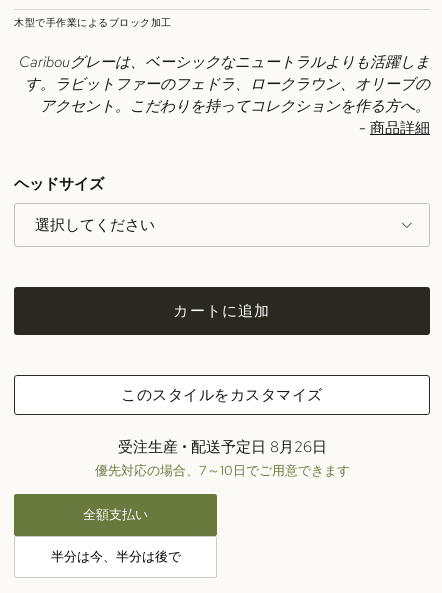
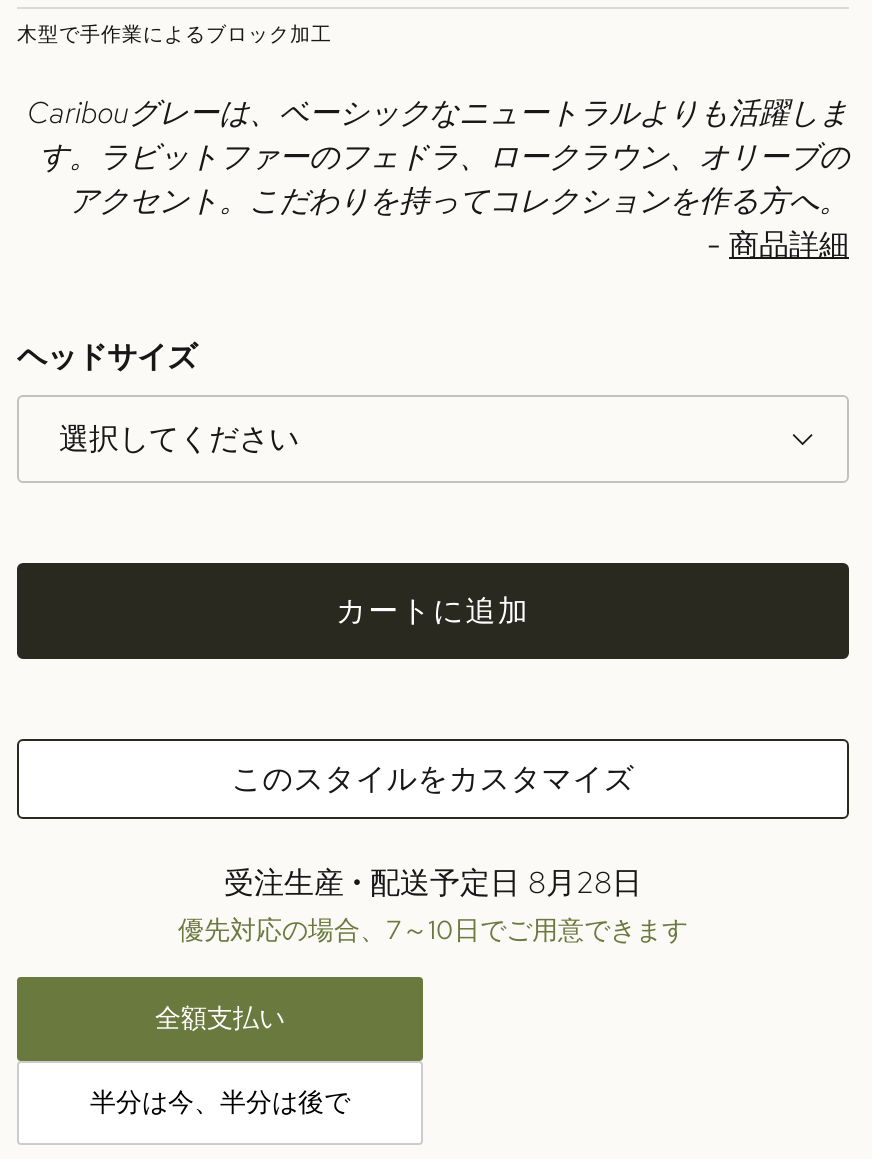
[117,437,326,457] 受注生産 • 配送予定日8月26日 -> [224,863,642,903] 受注生産 • 配送予定日8月28日

